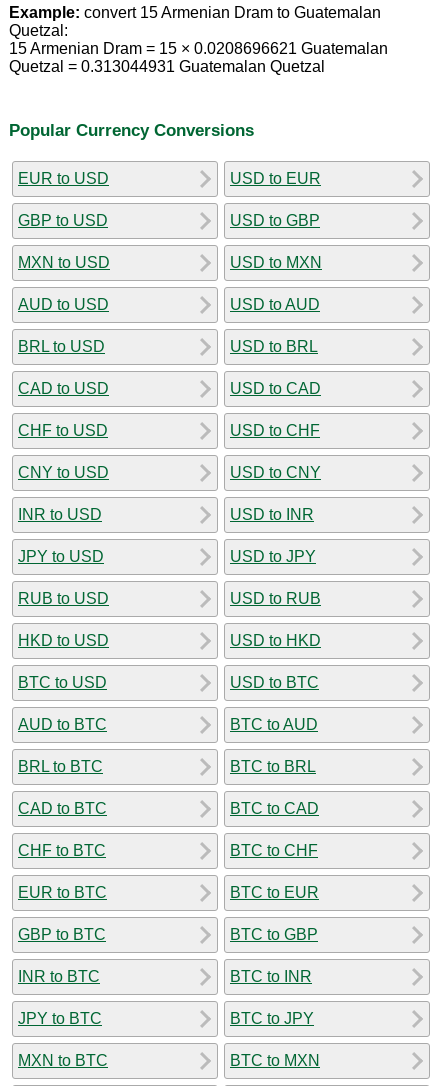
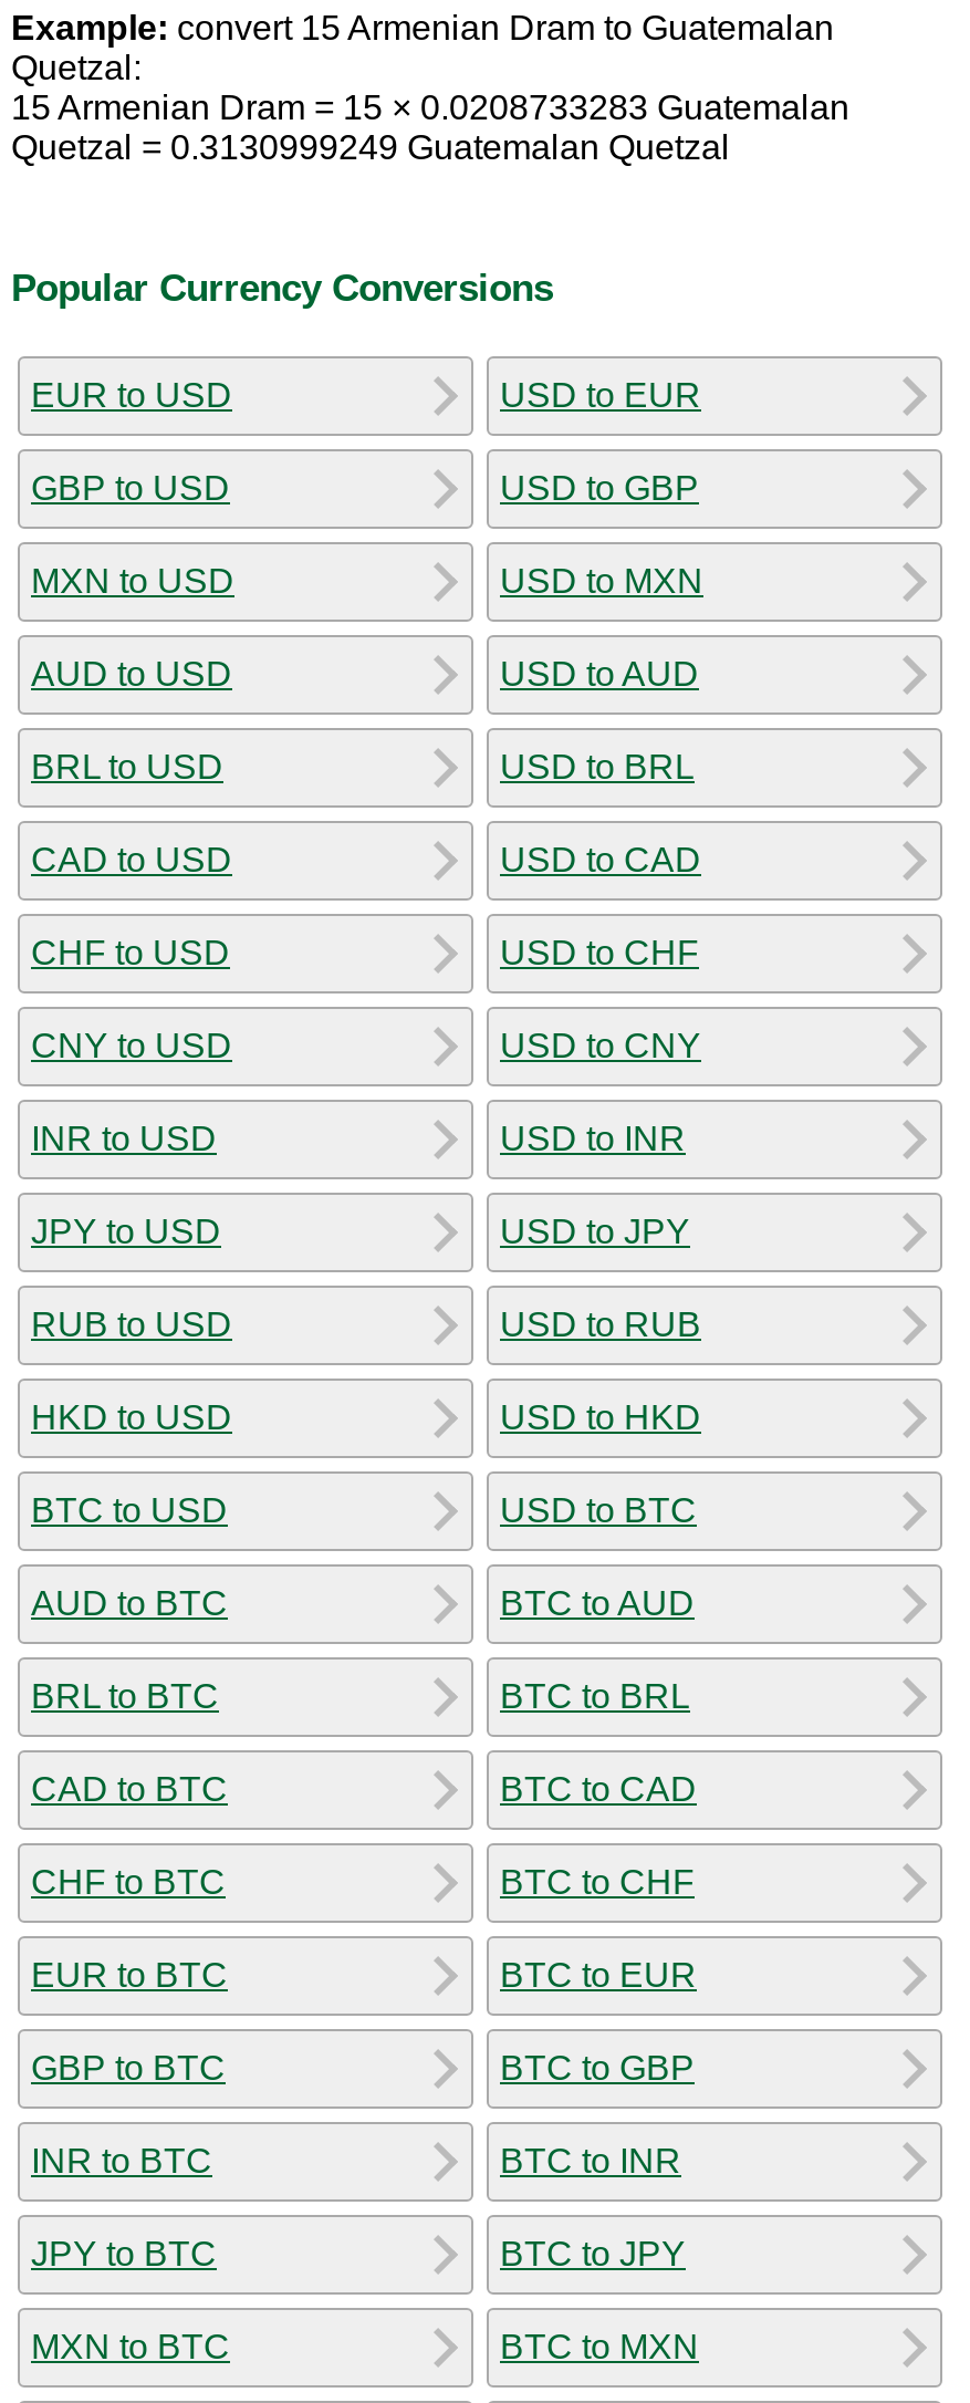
[9,40,388,57] 15 Armenian Dram = 15 × 0.0208696621 Guatemalan -> [11,89,849,127] 15 Armenian Dram = 15 × 0.0208733283 Guatemalan
[9,58,325,75] Quetzal = 0.313044931 Guatemalan Quetzal -> [11,129,730,167] Quetzal = 0.3130999249 Guatemalan Quetzal

